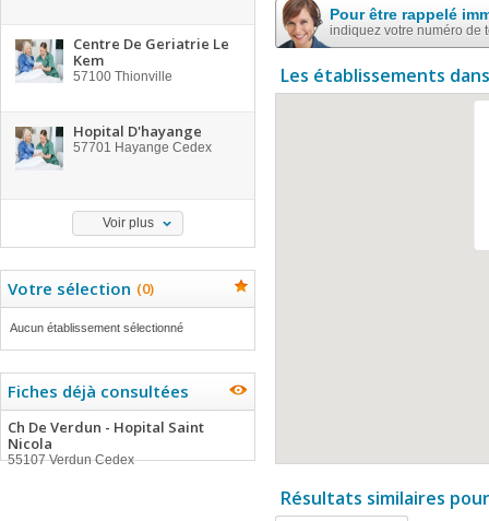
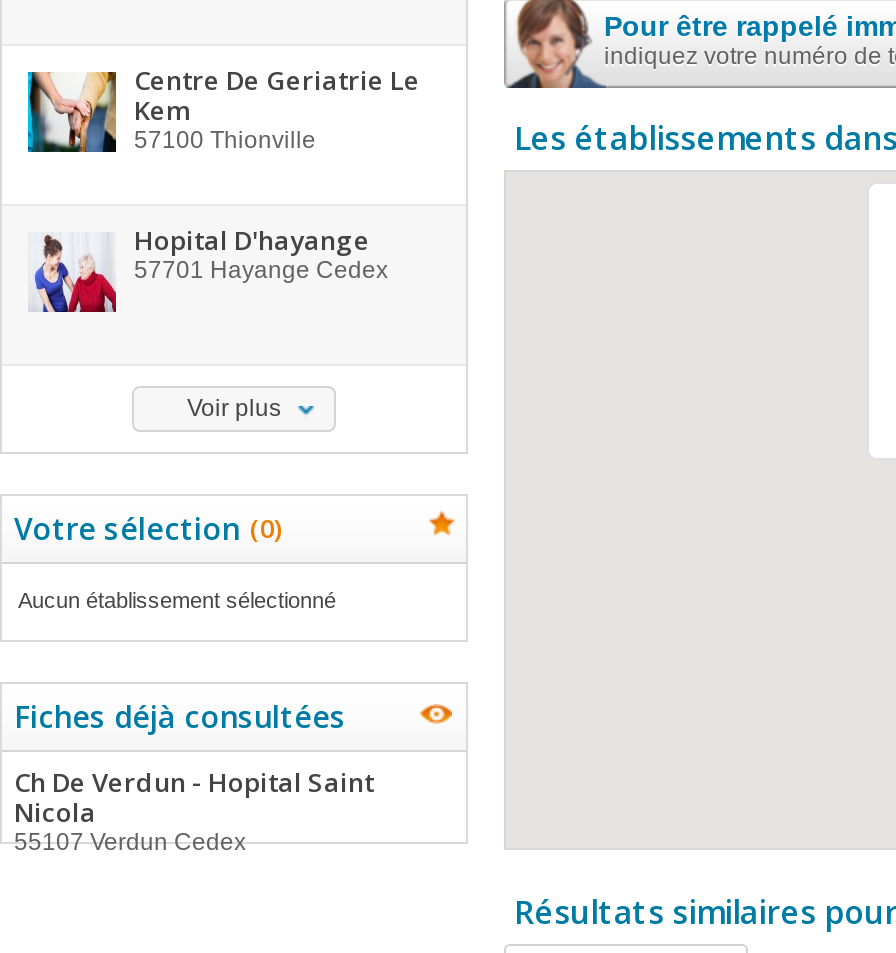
[14,38,64,83] [image] -> [26,70,118,154] [image]
[14,126,64,170] [image] -> [28,232,118,314] [image]

